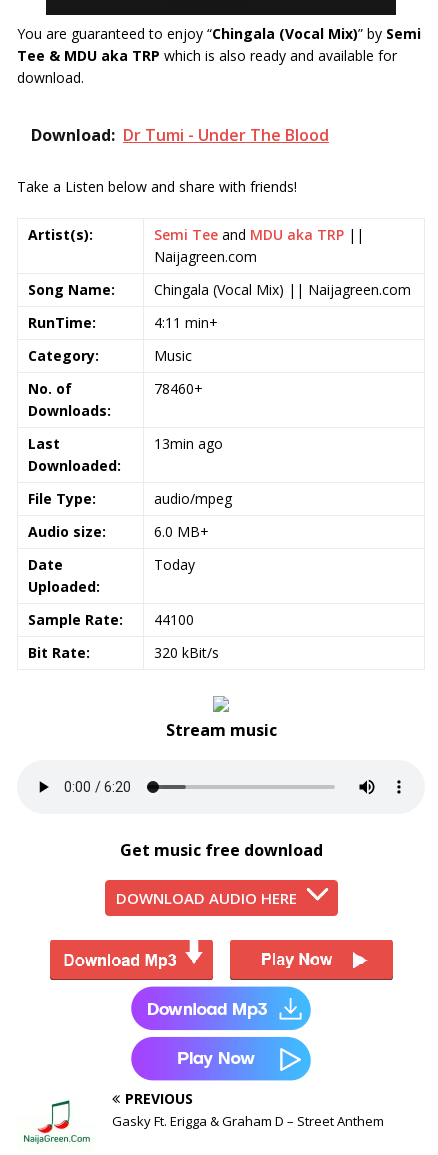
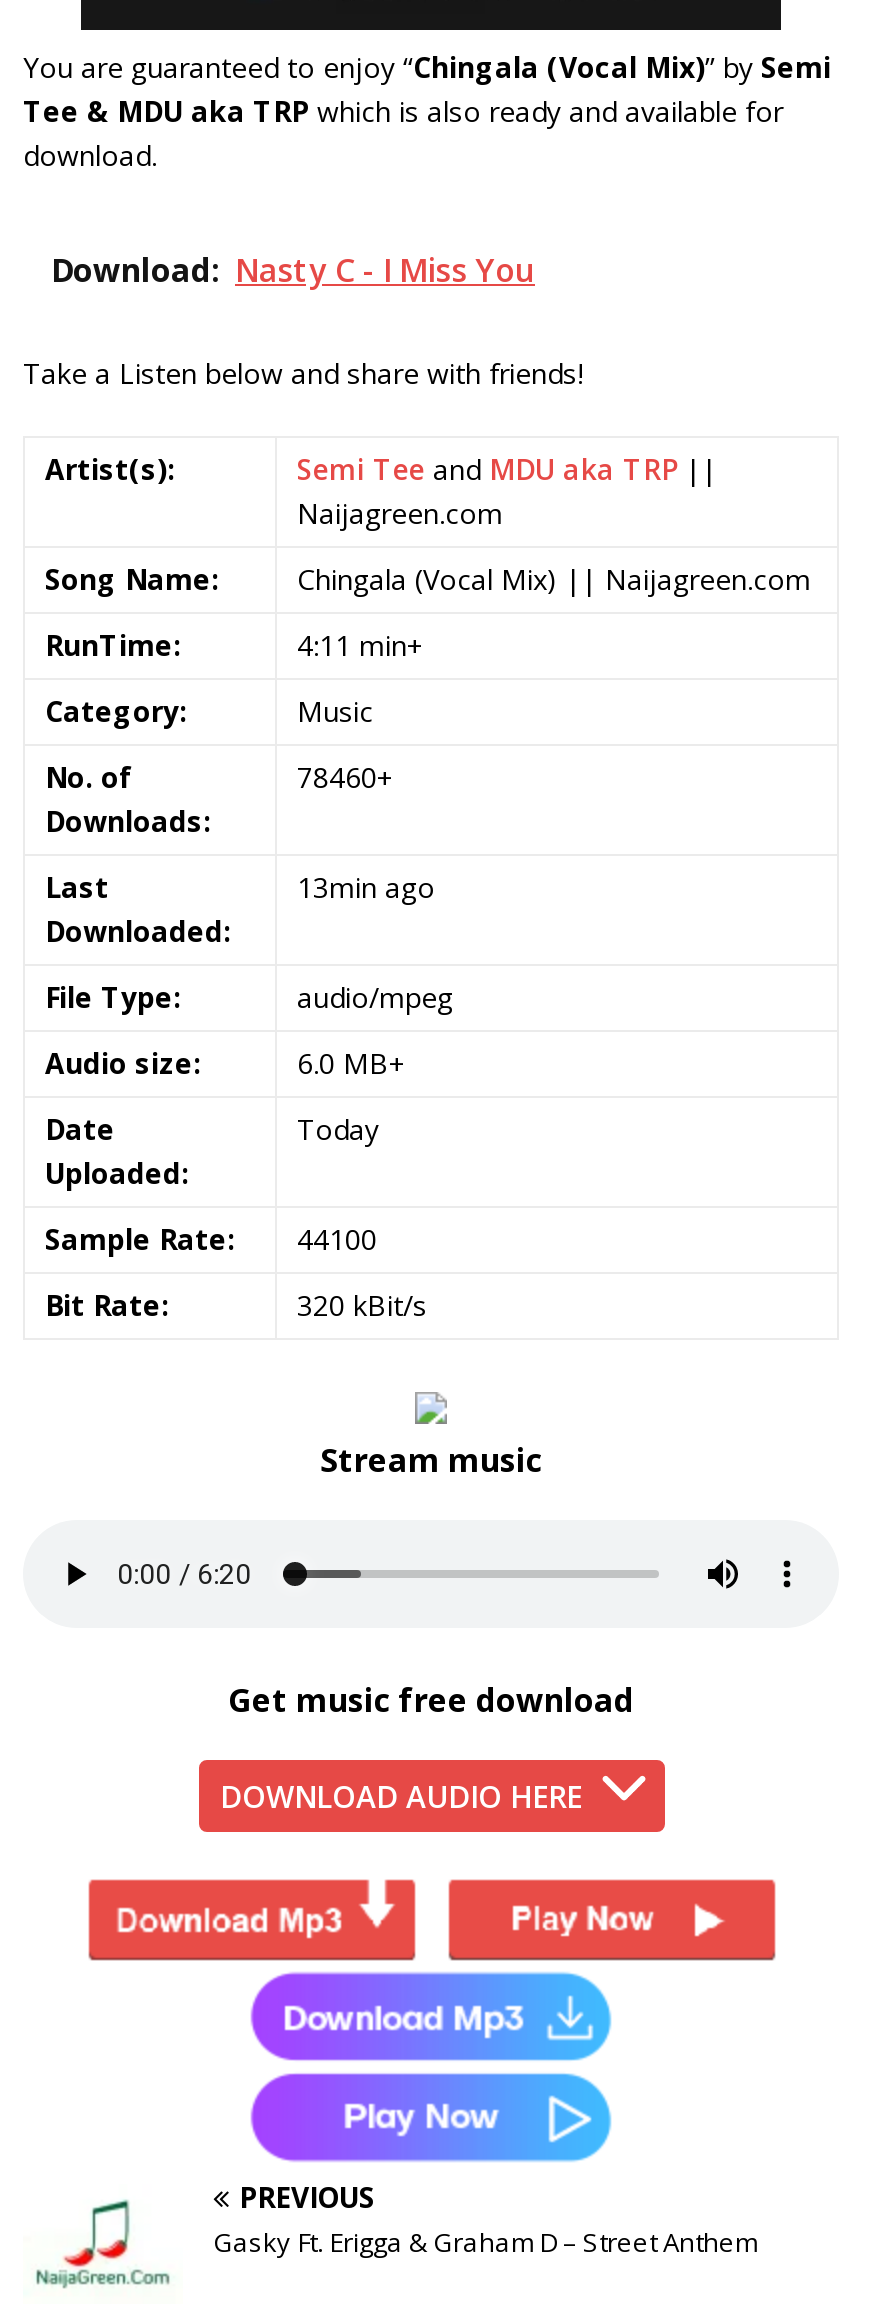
[31,124,329,146] Download: Dr Tumi - Under The Blood -> [51,248,535,292] Download: Nasty C - I Miss You

